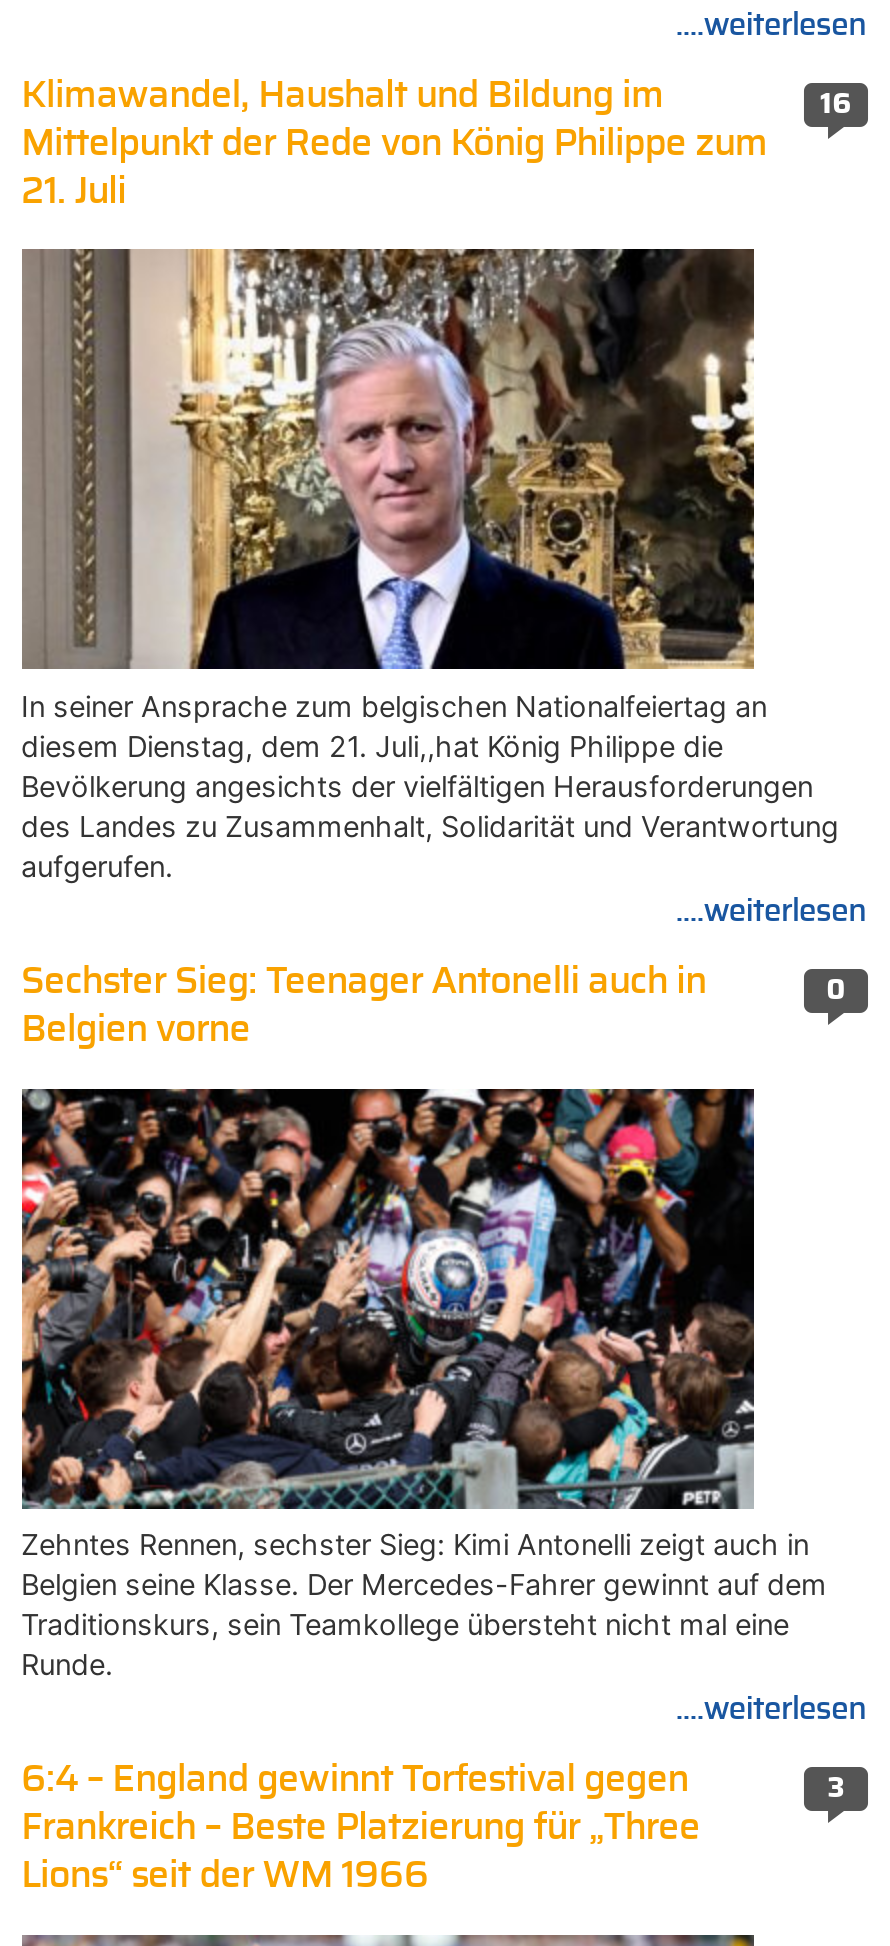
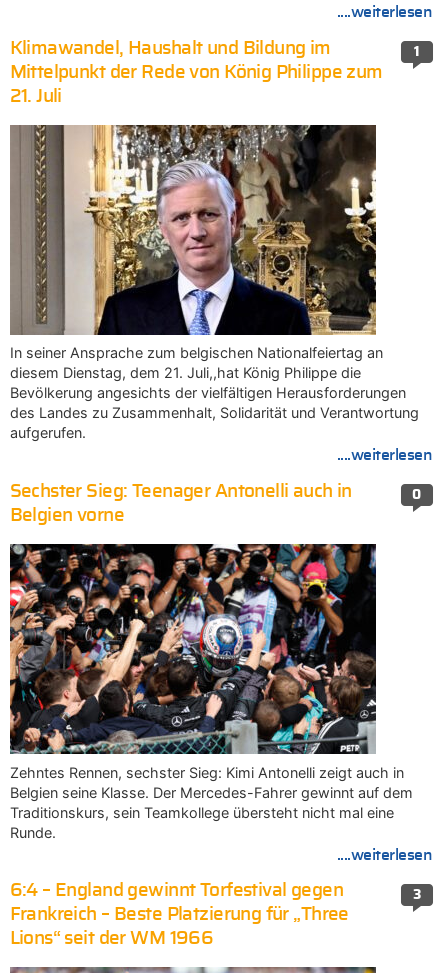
[820,88,850,118] 16 -> [414,44,420,59] 1

